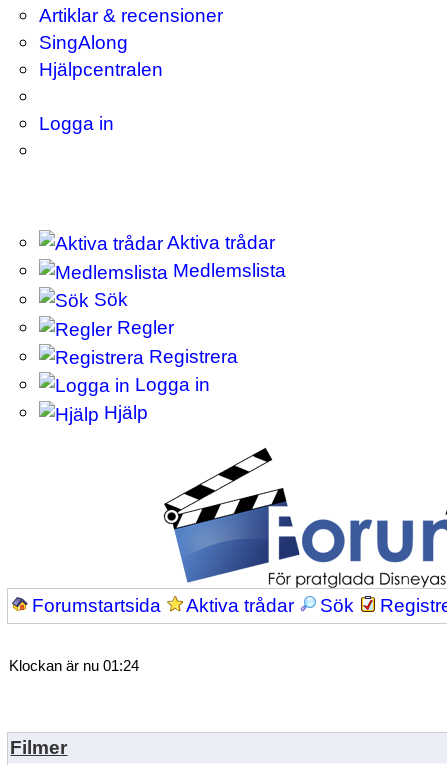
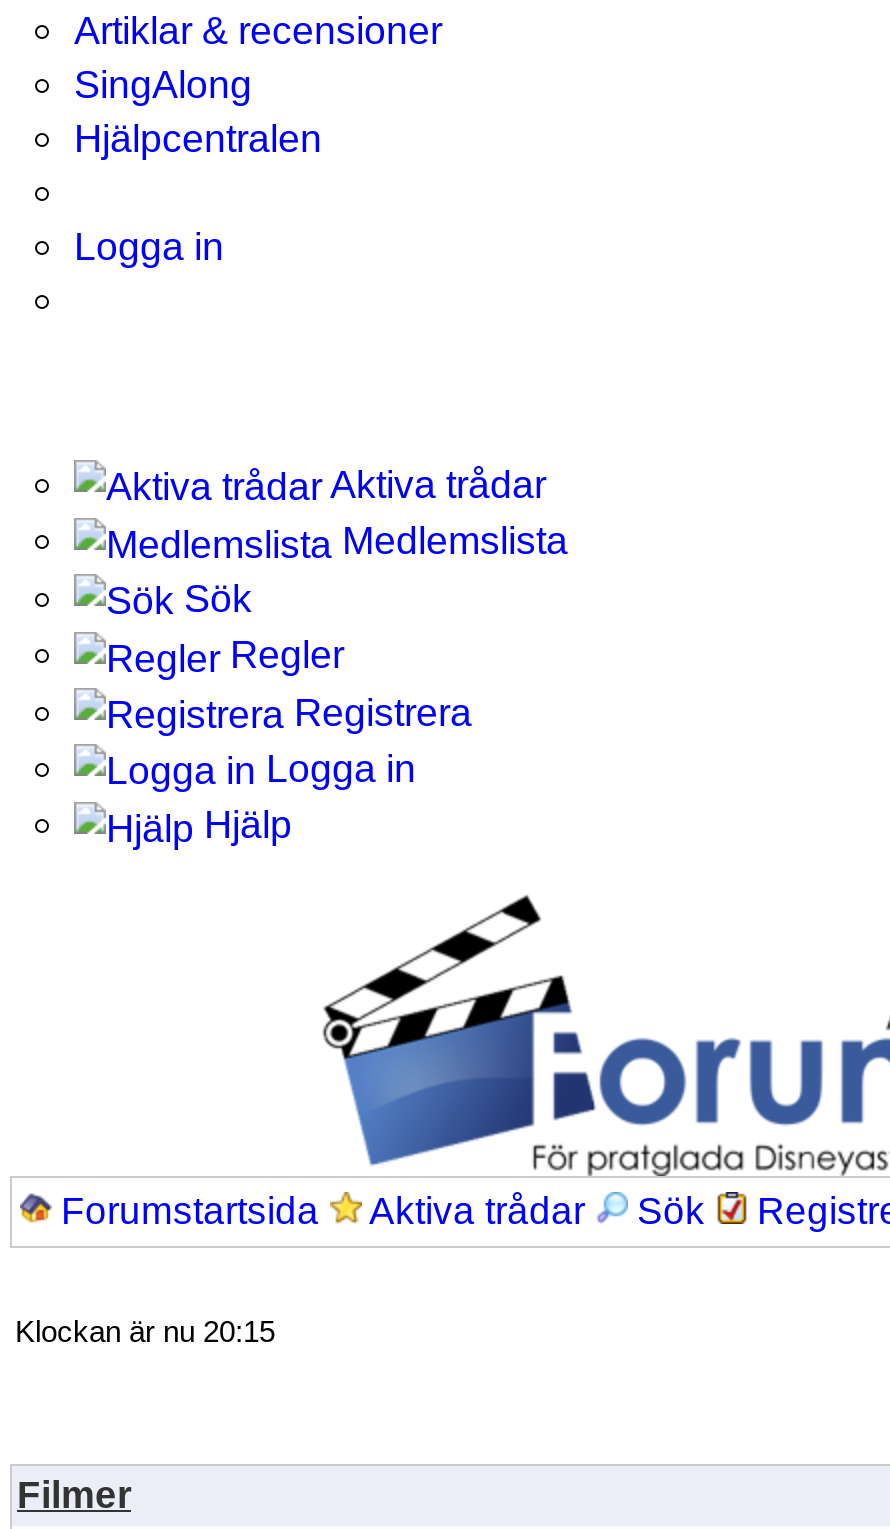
[9,657,139,674] Klockan är nu 01:24 -> [15,1313,275,1347] Klockan är nu 20:15

